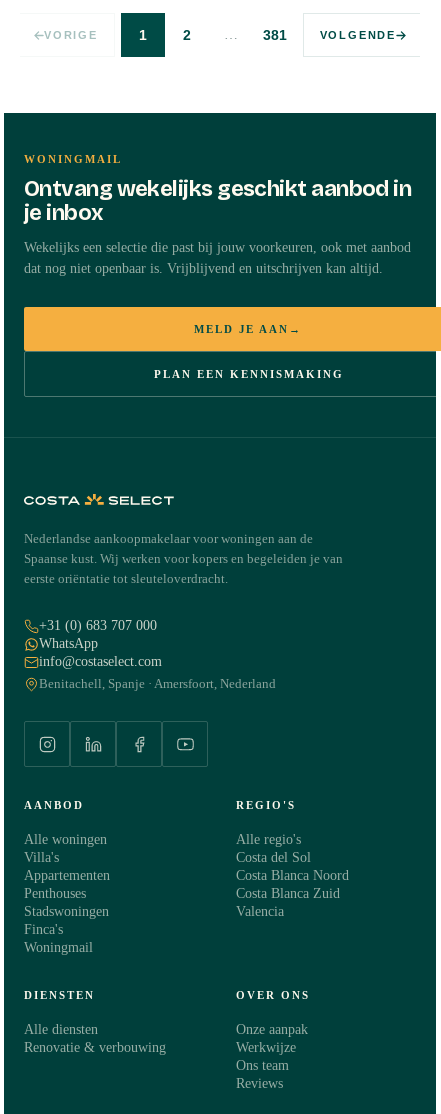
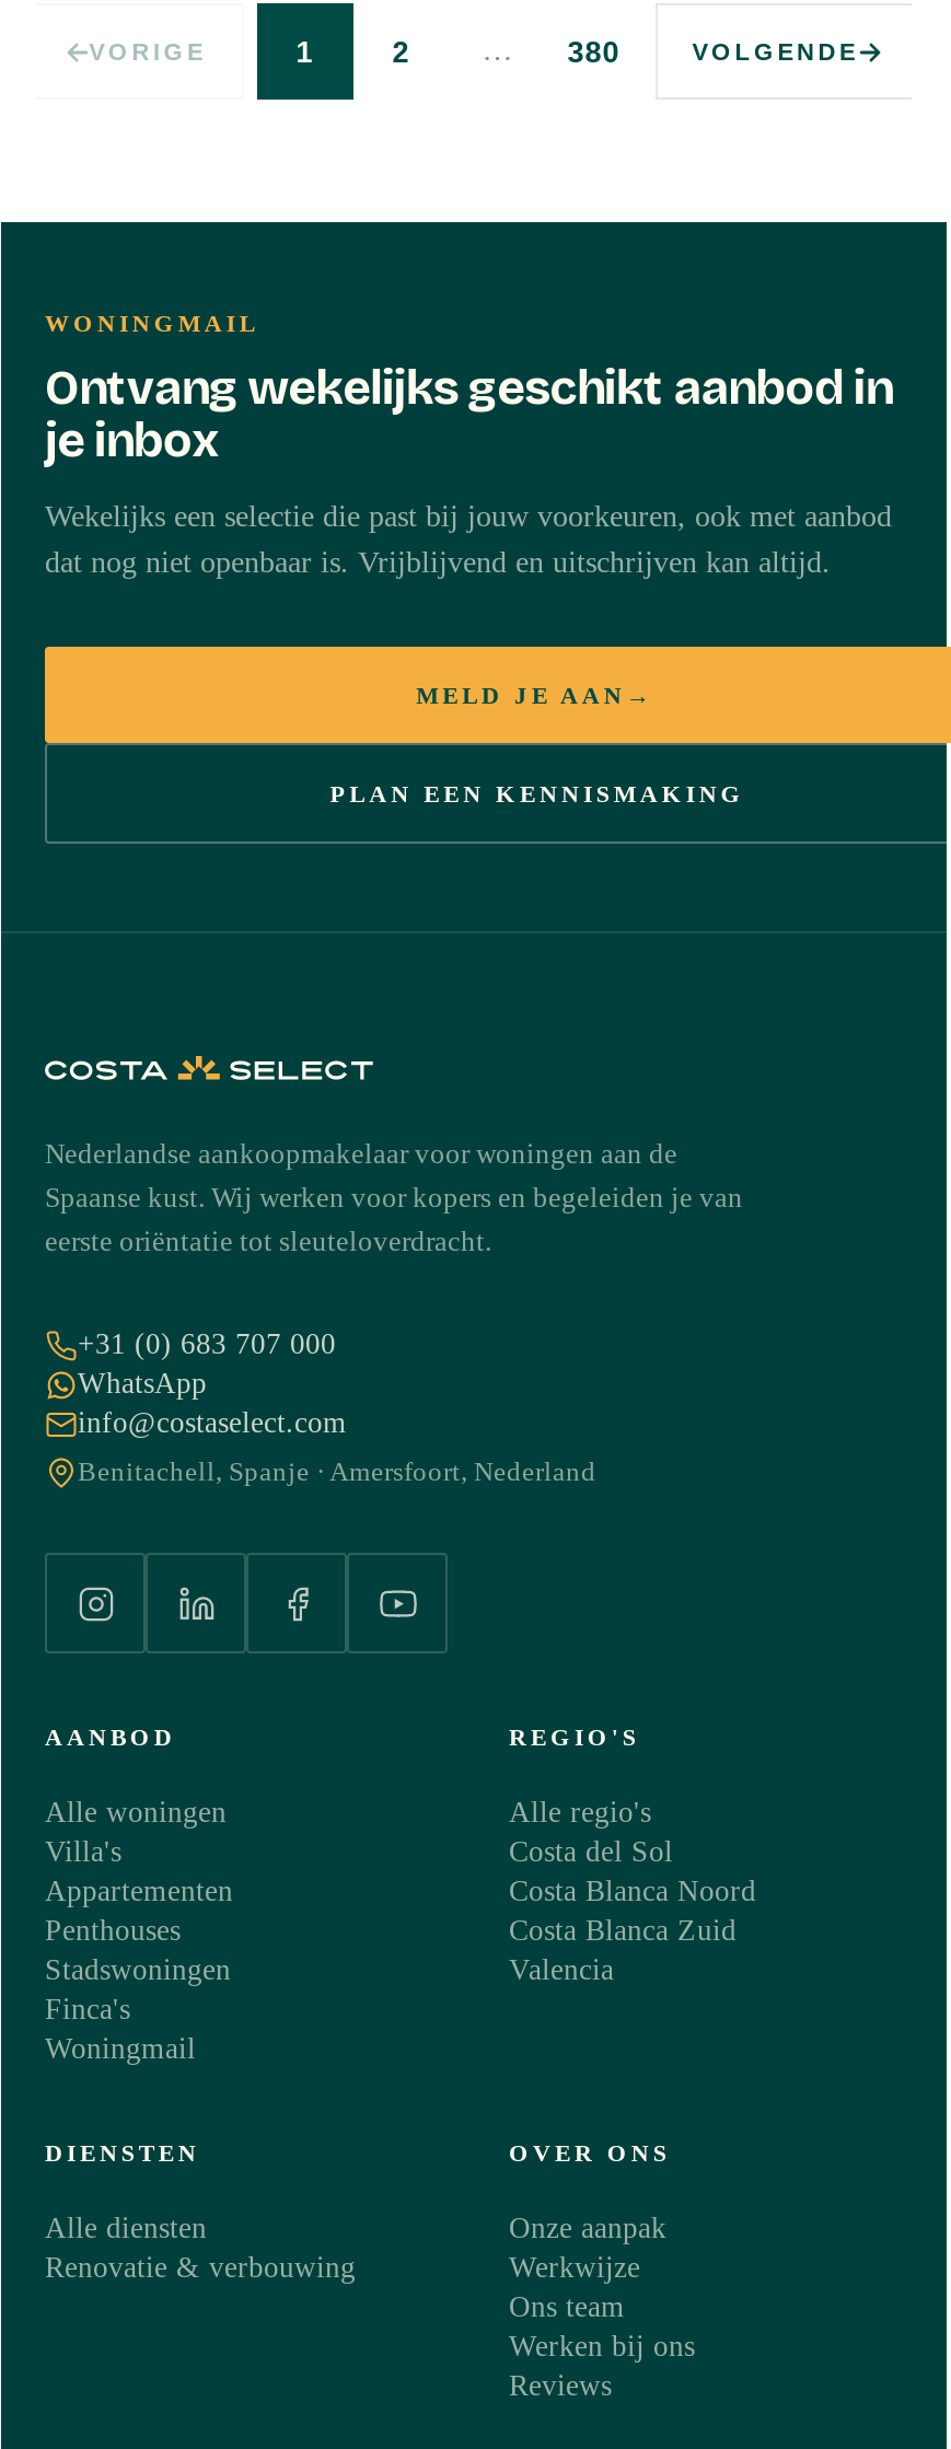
[263,27,287,42] 381 -> [567,35,620,68] 380
none -> [509,2330,695,2363] Werken bij ons

